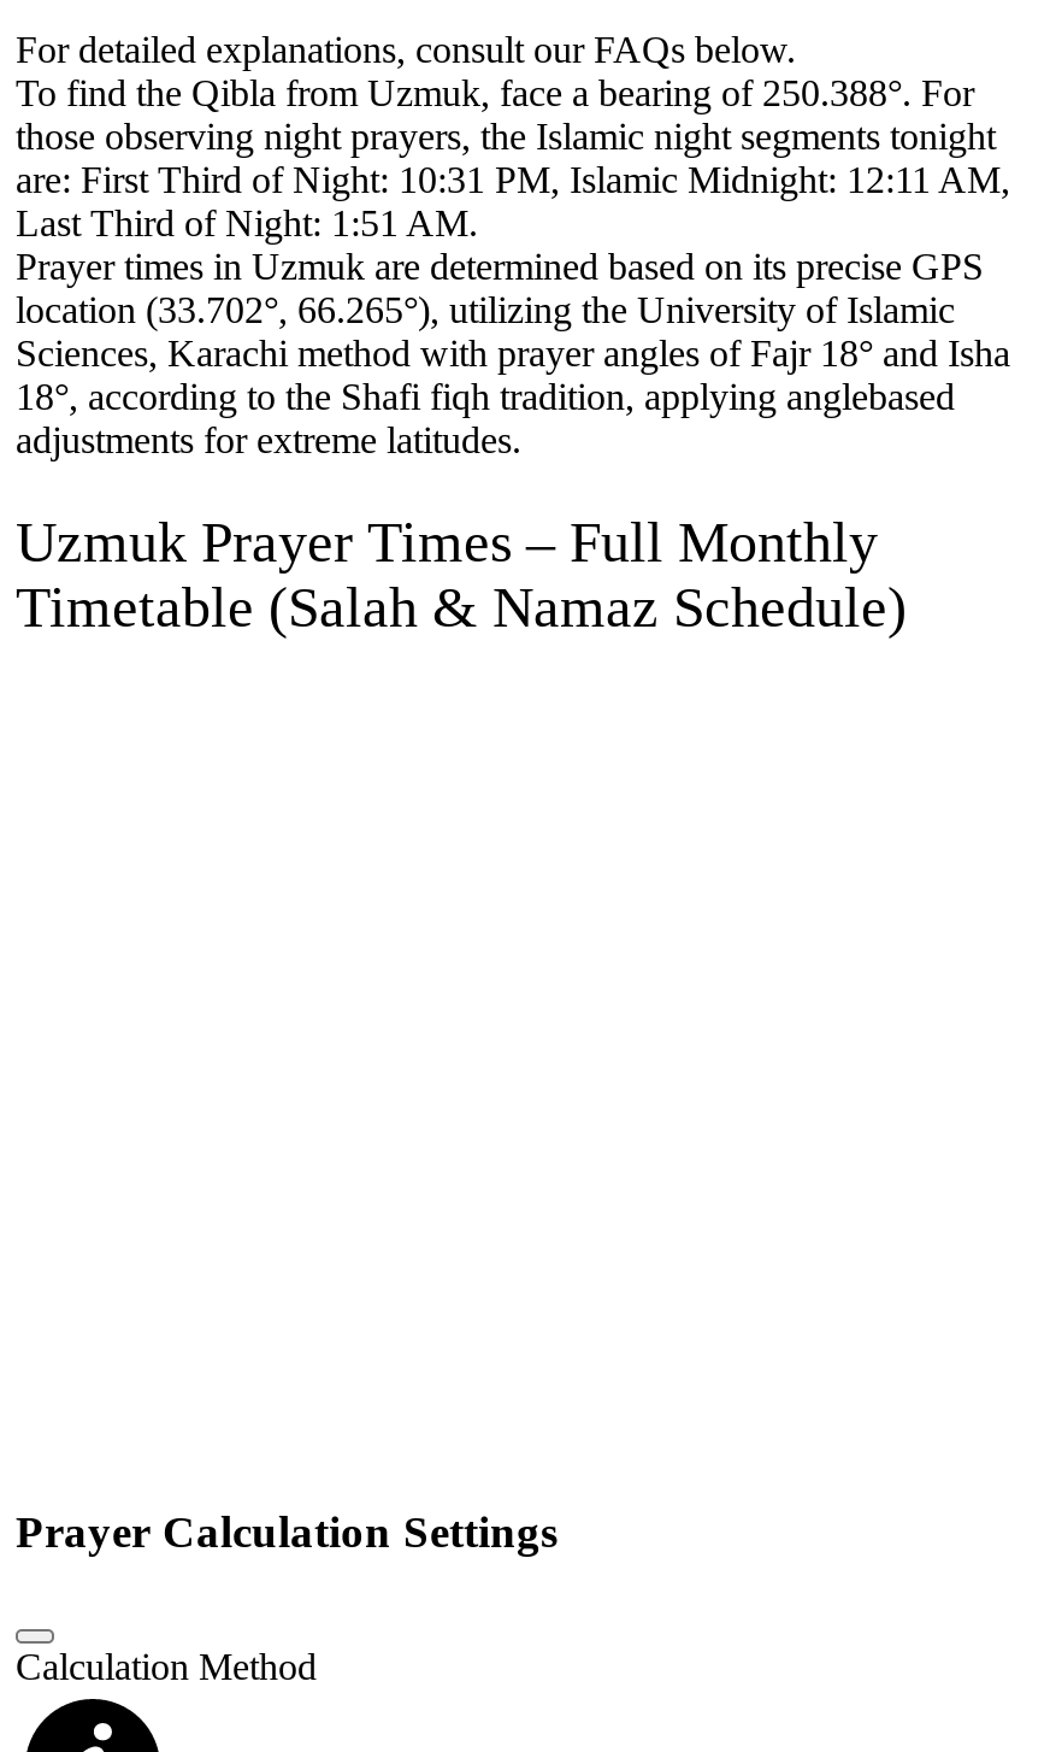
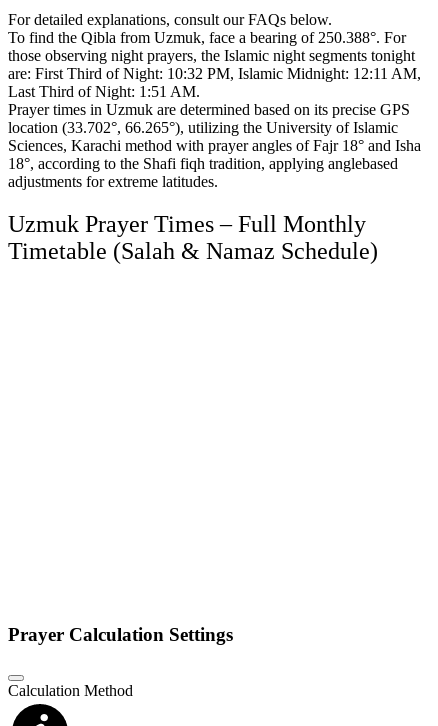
[16,159,1010,200] are: First Third of Night: 10:31 PM, Islamic Midnight: 12:11 AM, -> [8,65,421,82] are: First Third of Night: 10:32 PM, Islamic Midnight: 12:11 AM,

